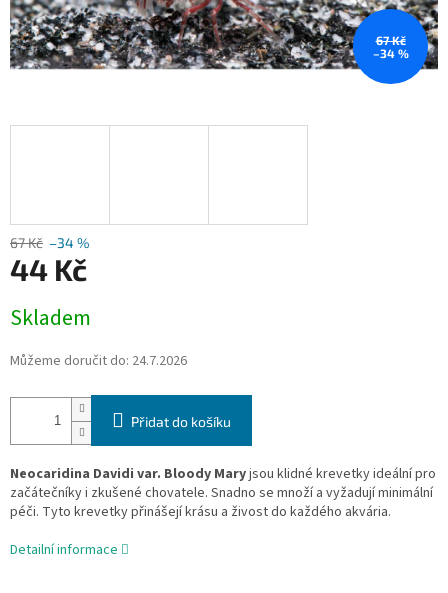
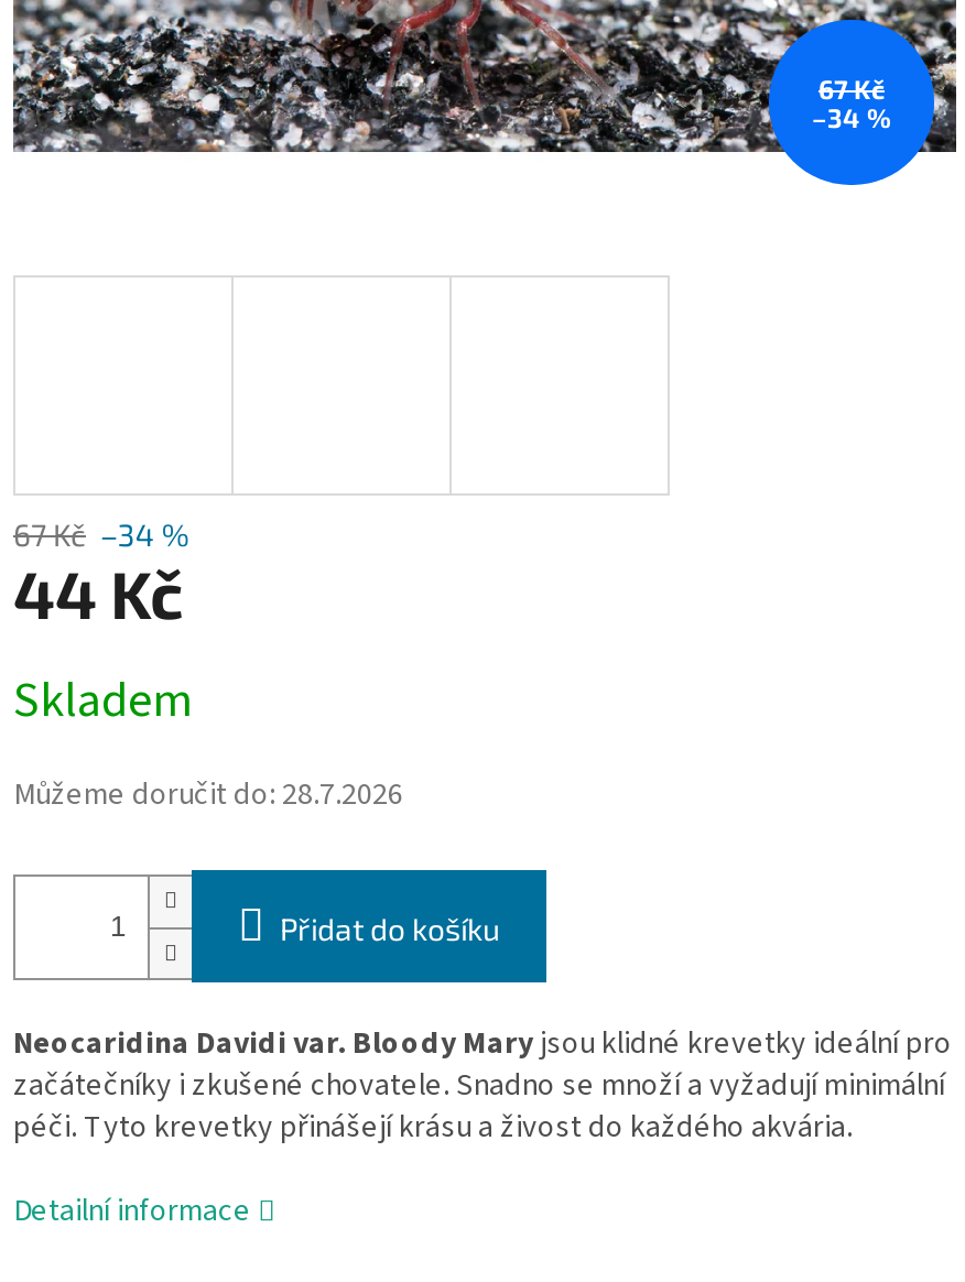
[10,351,187,371] Můžeme doručit do: 24.7.2026 -> [13,774,403,818] Můžeme doručit do: 28.7.2026

